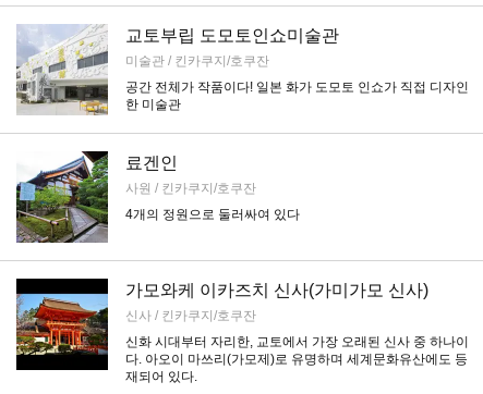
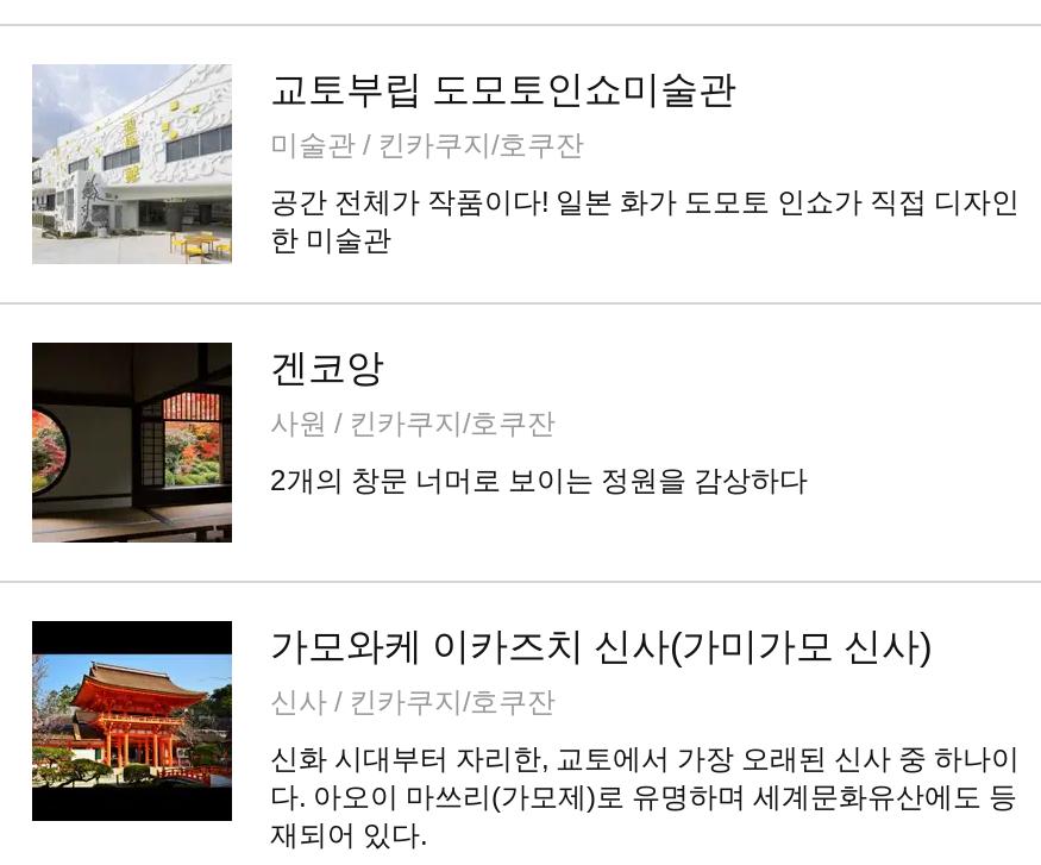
[15,151,178,243] [image] | 료겐인 -> [30,340,384,543] [image] | 겐코앙
[125,207,300,222] 4개의 정원으로 둘러싸여 있다 -> [270,464,808,497] 2개의 창문 너머로 보이는 정원을 감상하다

